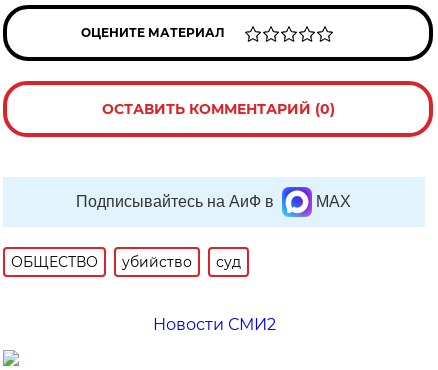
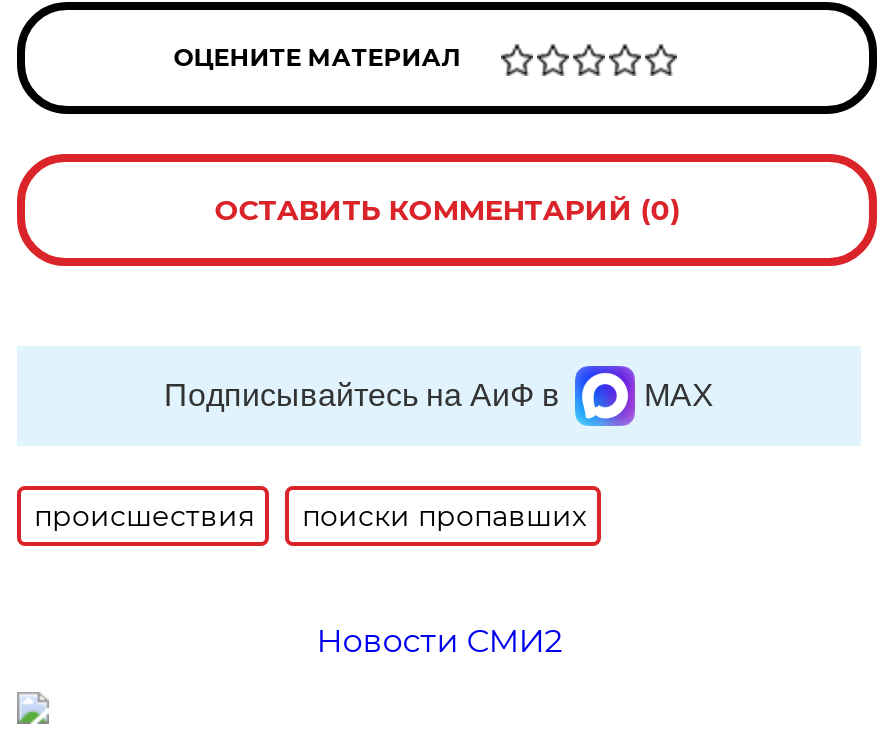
[11,253,241,271] ОБЩЕСТВО | убийство | суд -> [34,498,586,534] происшествия | поиски пропавших

